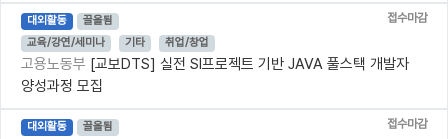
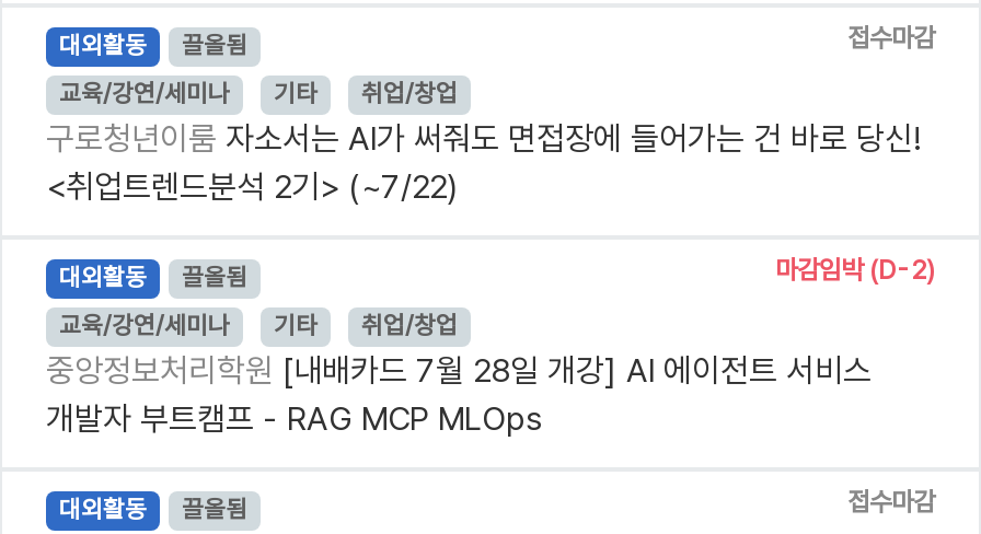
[21,55,409,95] 고용노동부 [교보DTS] 실전 SI프로젝트 기반 JAVA 풀스택 개발자 | 양성과정 모집 -> [46,118,935,438] 구로청년이룸 자소서는 AI가 써줘도 면접장에 들어가는 건 바로 당신! | <취업트렌드분석 2기> (~7/22) | 대외활동 | 끌올됨 | 마감임박 (D-2) | 교육/강연/세미나 | 기타 | 취업/창업 | 중앙정보처리학원 [내배카드 7월 28일 개강] AI 에이전트 서비스 | 개발자 부트캠프 - RAG MCP MLOps

